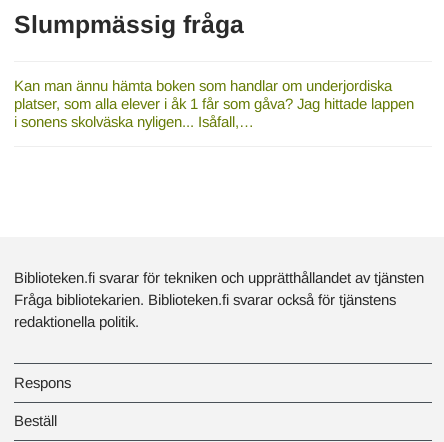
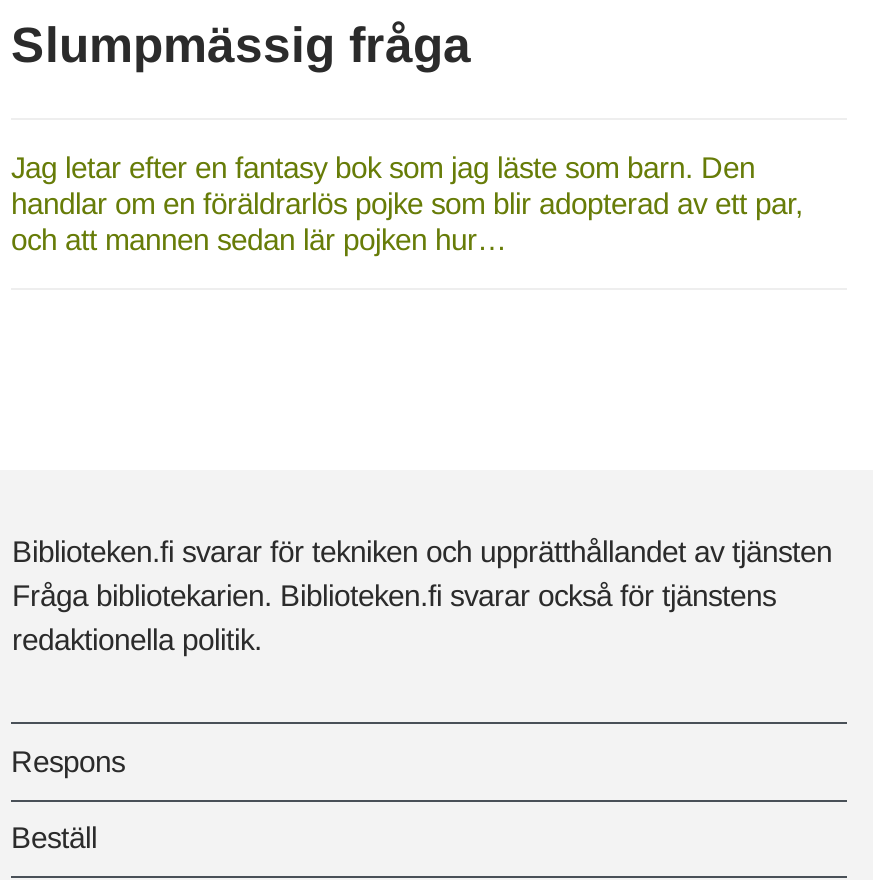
[14,77,414,130] Kan man ännu hämta boken som handlar om underjordiska | platser, som alla elever i åk 1 får som gåva? Jag hittade lappen | i sonens skolväska nyligen... Isåfall,… -> [11,150,803,256] Jag letar efter en fantasy bok som jag läste som barn. Den | handlar om en föräldrarlös pojke som blir adopterad av ett par, | och att mannen sedan lär pojken hur…

